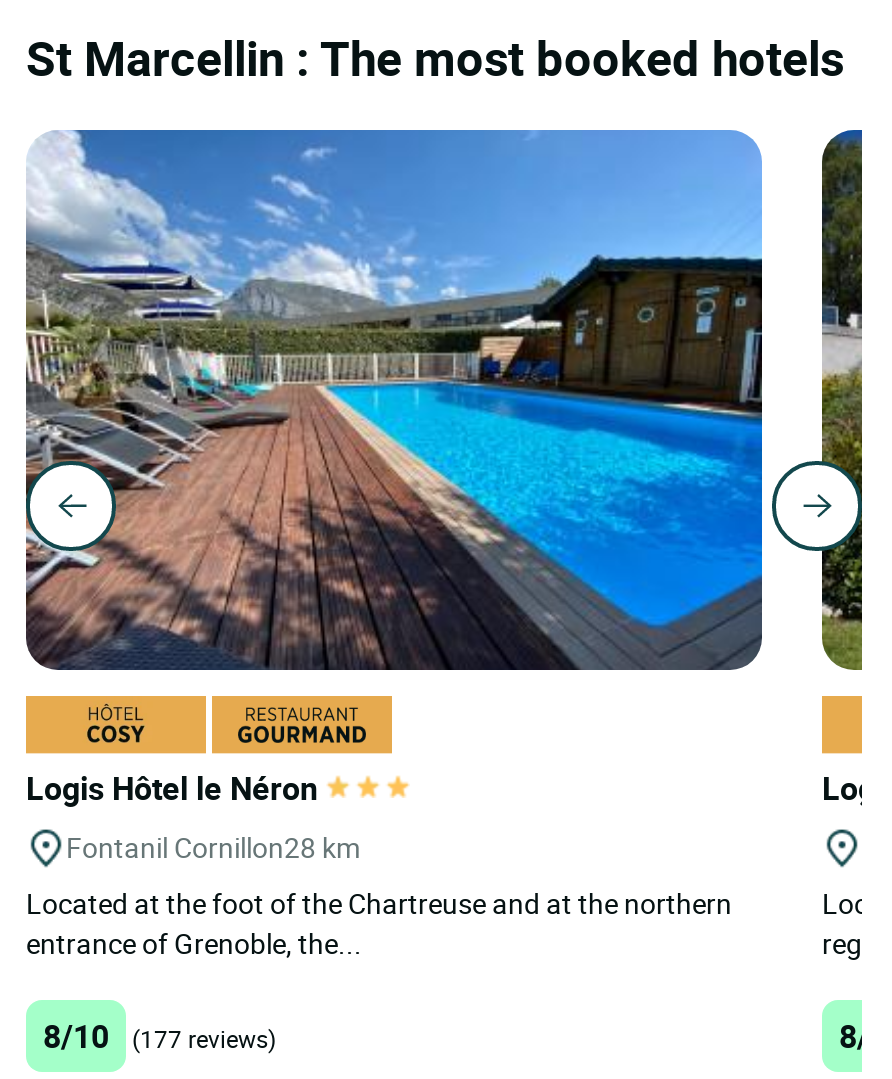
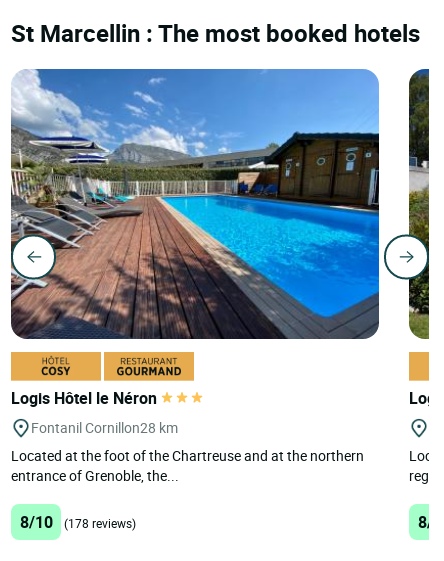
[43,1014,276,1058] 8/10 (177 reviews) -> [19,511,136,533] 8/10 (178 reviews)

